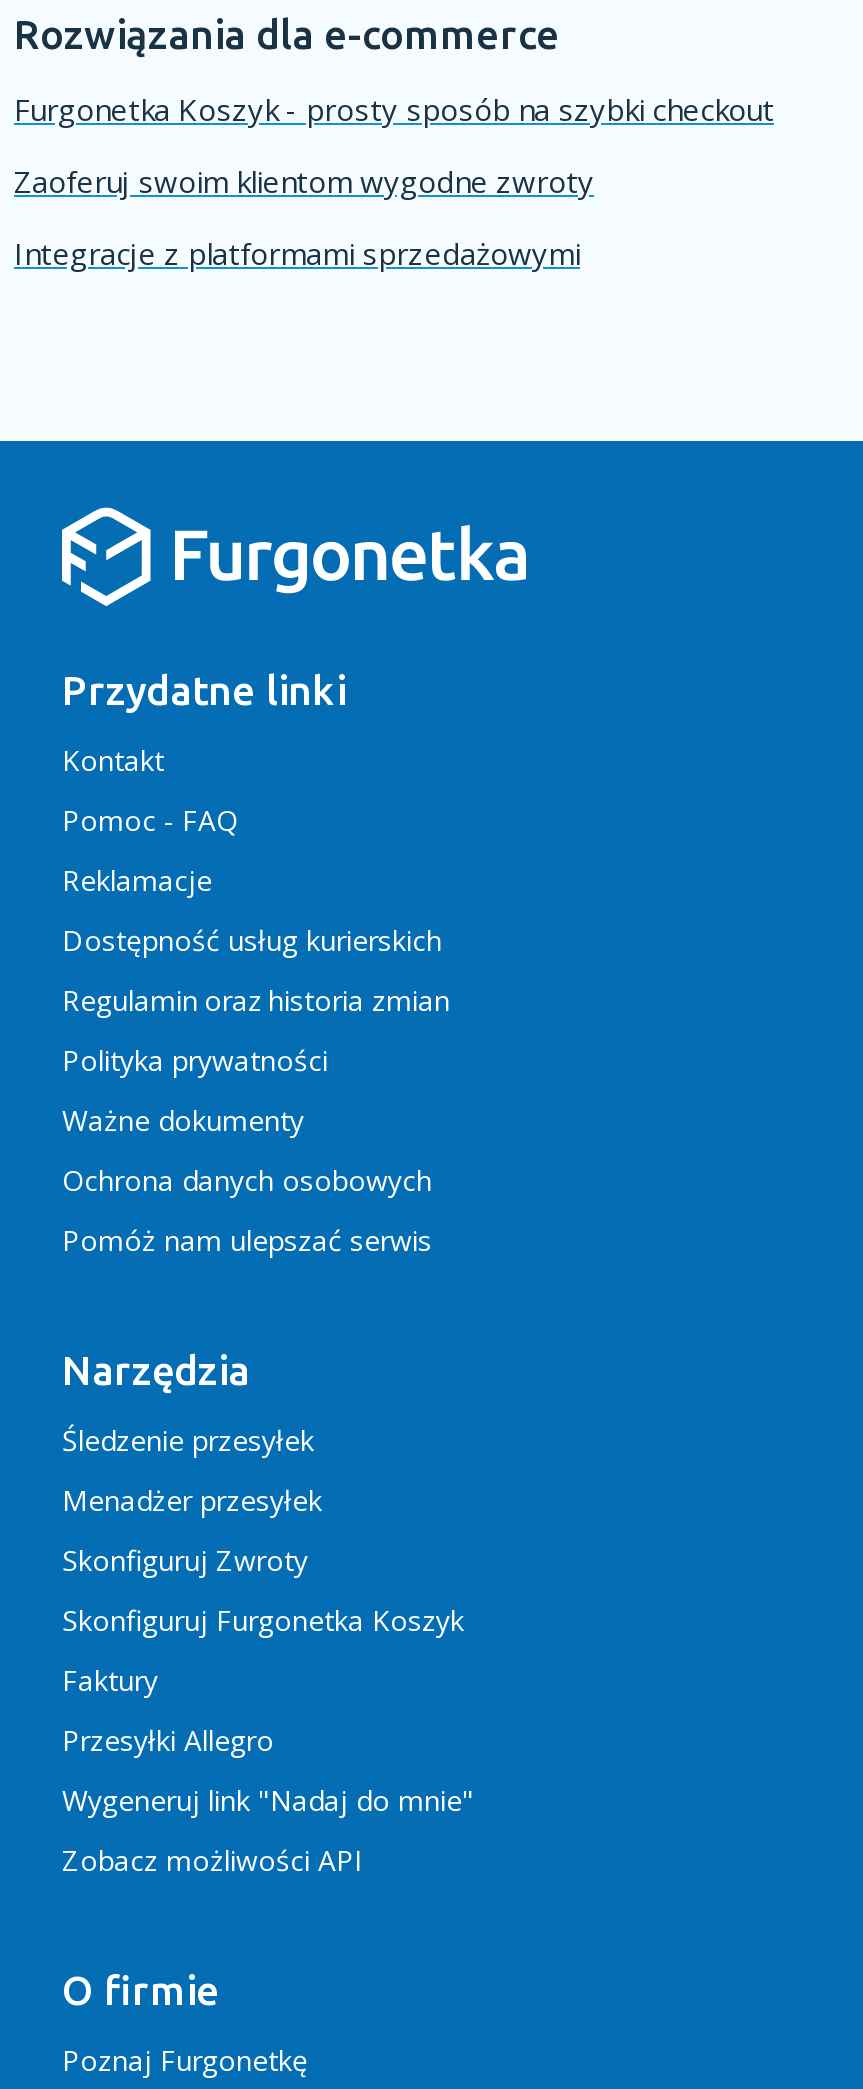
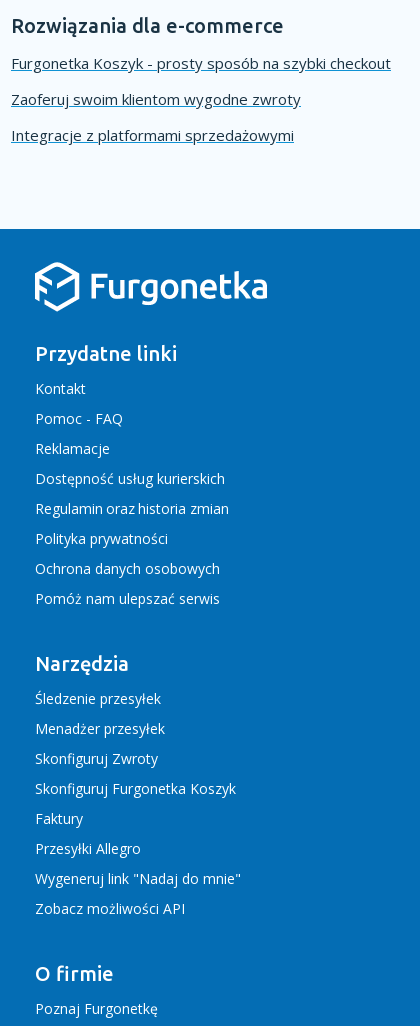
[62,1101,304,1139] Ważne dokumenty -> none

